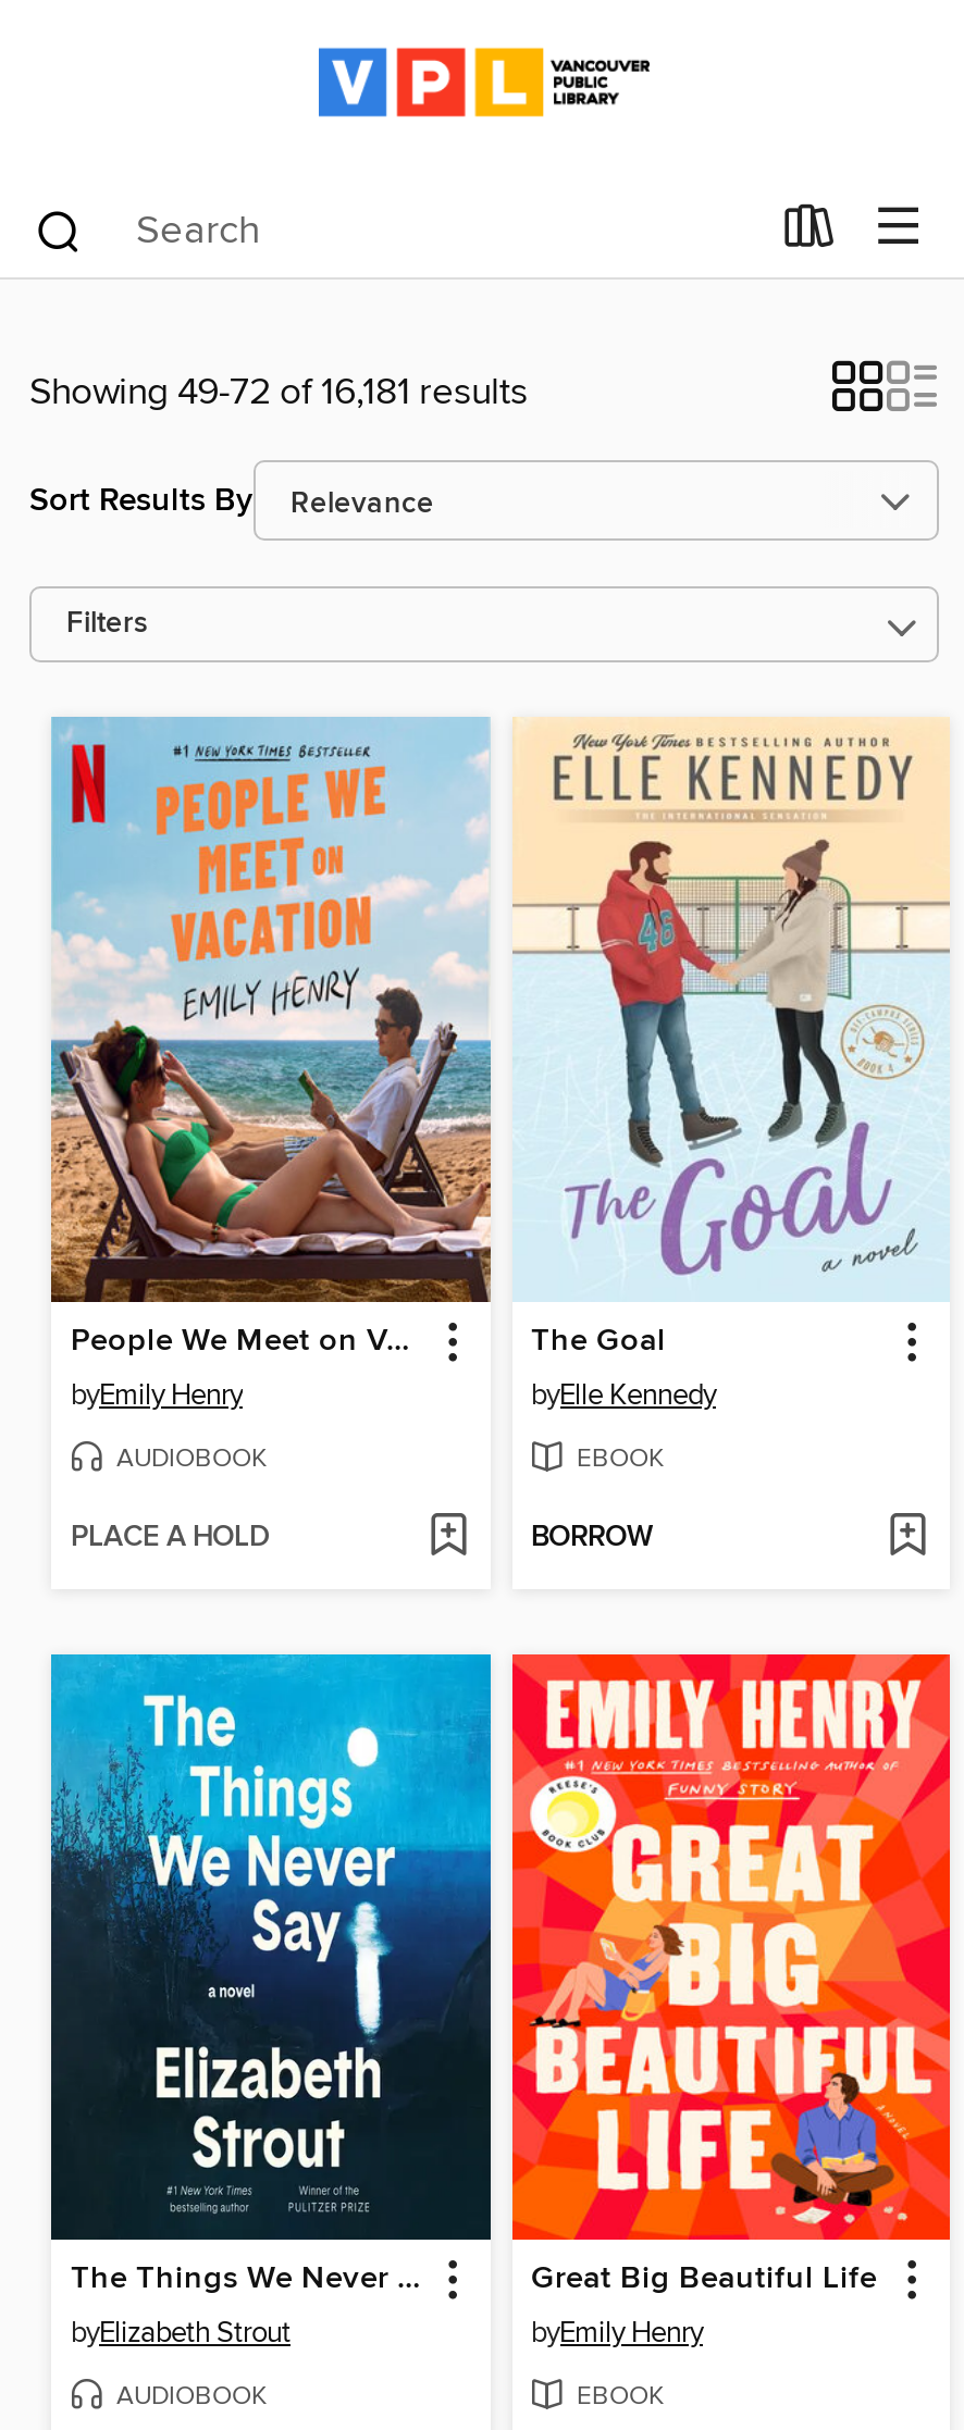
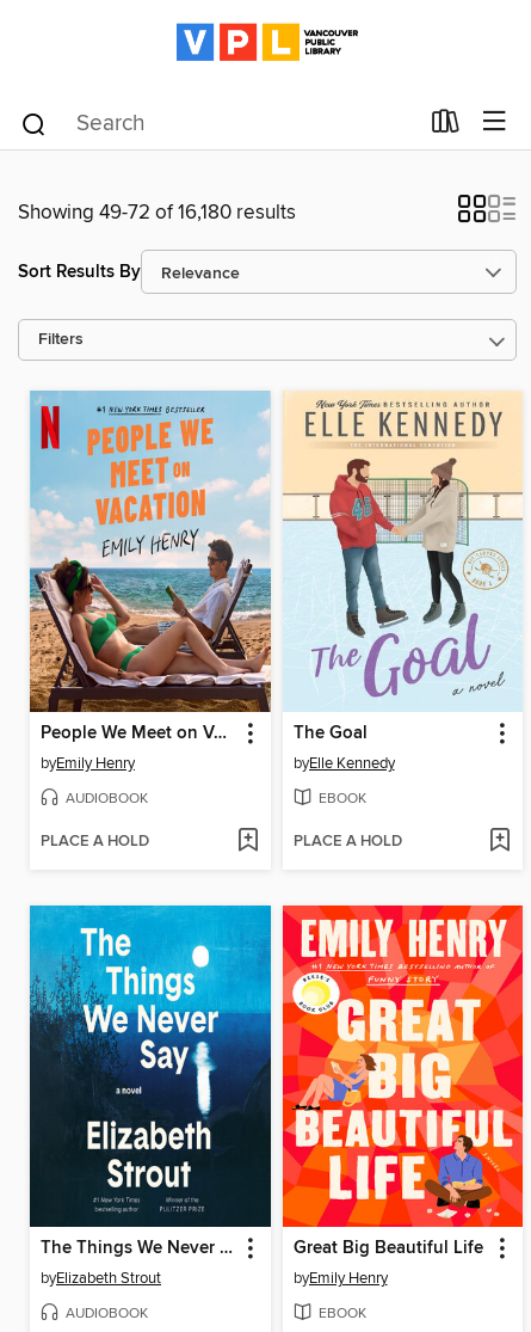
[29,369,528,417] Showing 49-72 of 16,181 results -> [18,200,296,226] Showing 49-72 of 16,180 results
[531,1520,653,1557] BORROW -> [293,832,402,852] PLACE A HOLD

